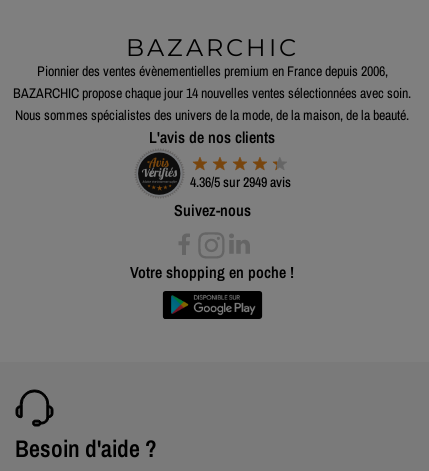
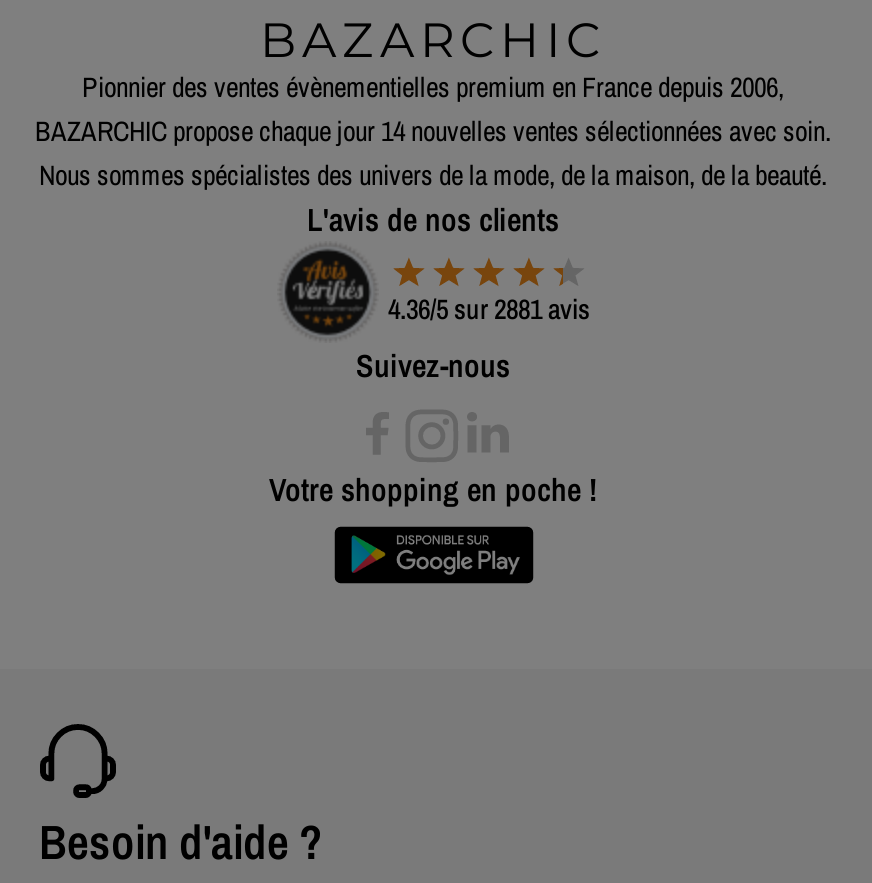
[189,173,290,191] 4.36/5 sur 2949 avis -> [388,291,590,327] 4.36/5 sur 2881 avis

